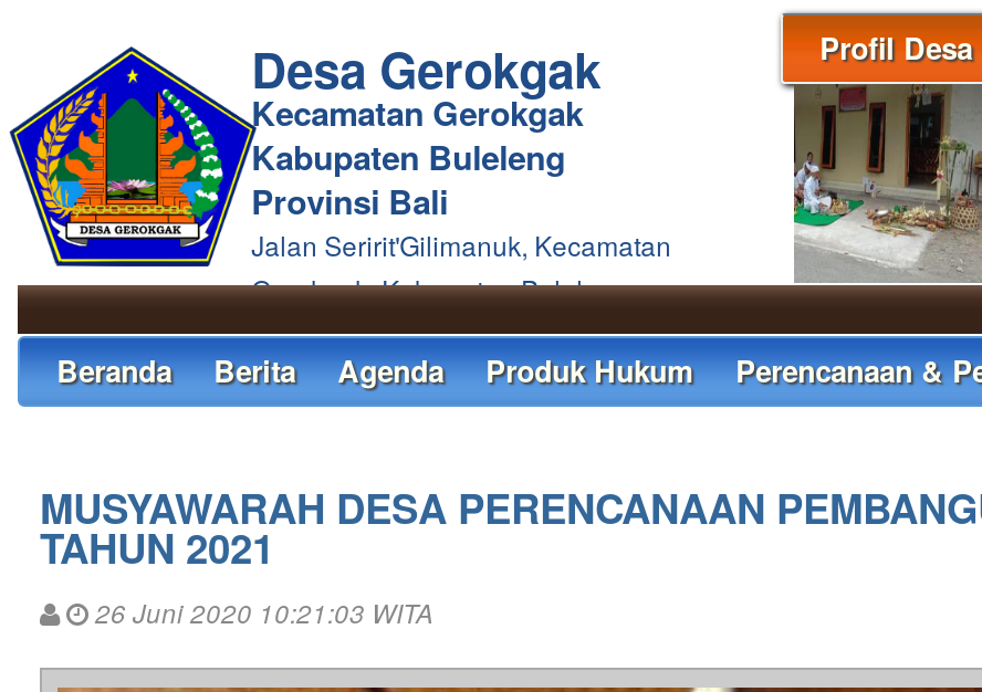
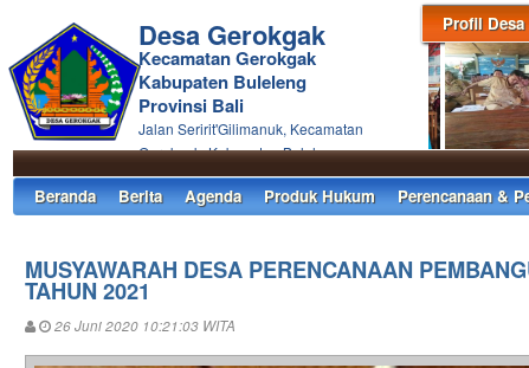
[792,82,975,285] [image] -> [427,41,525,150] [image]

